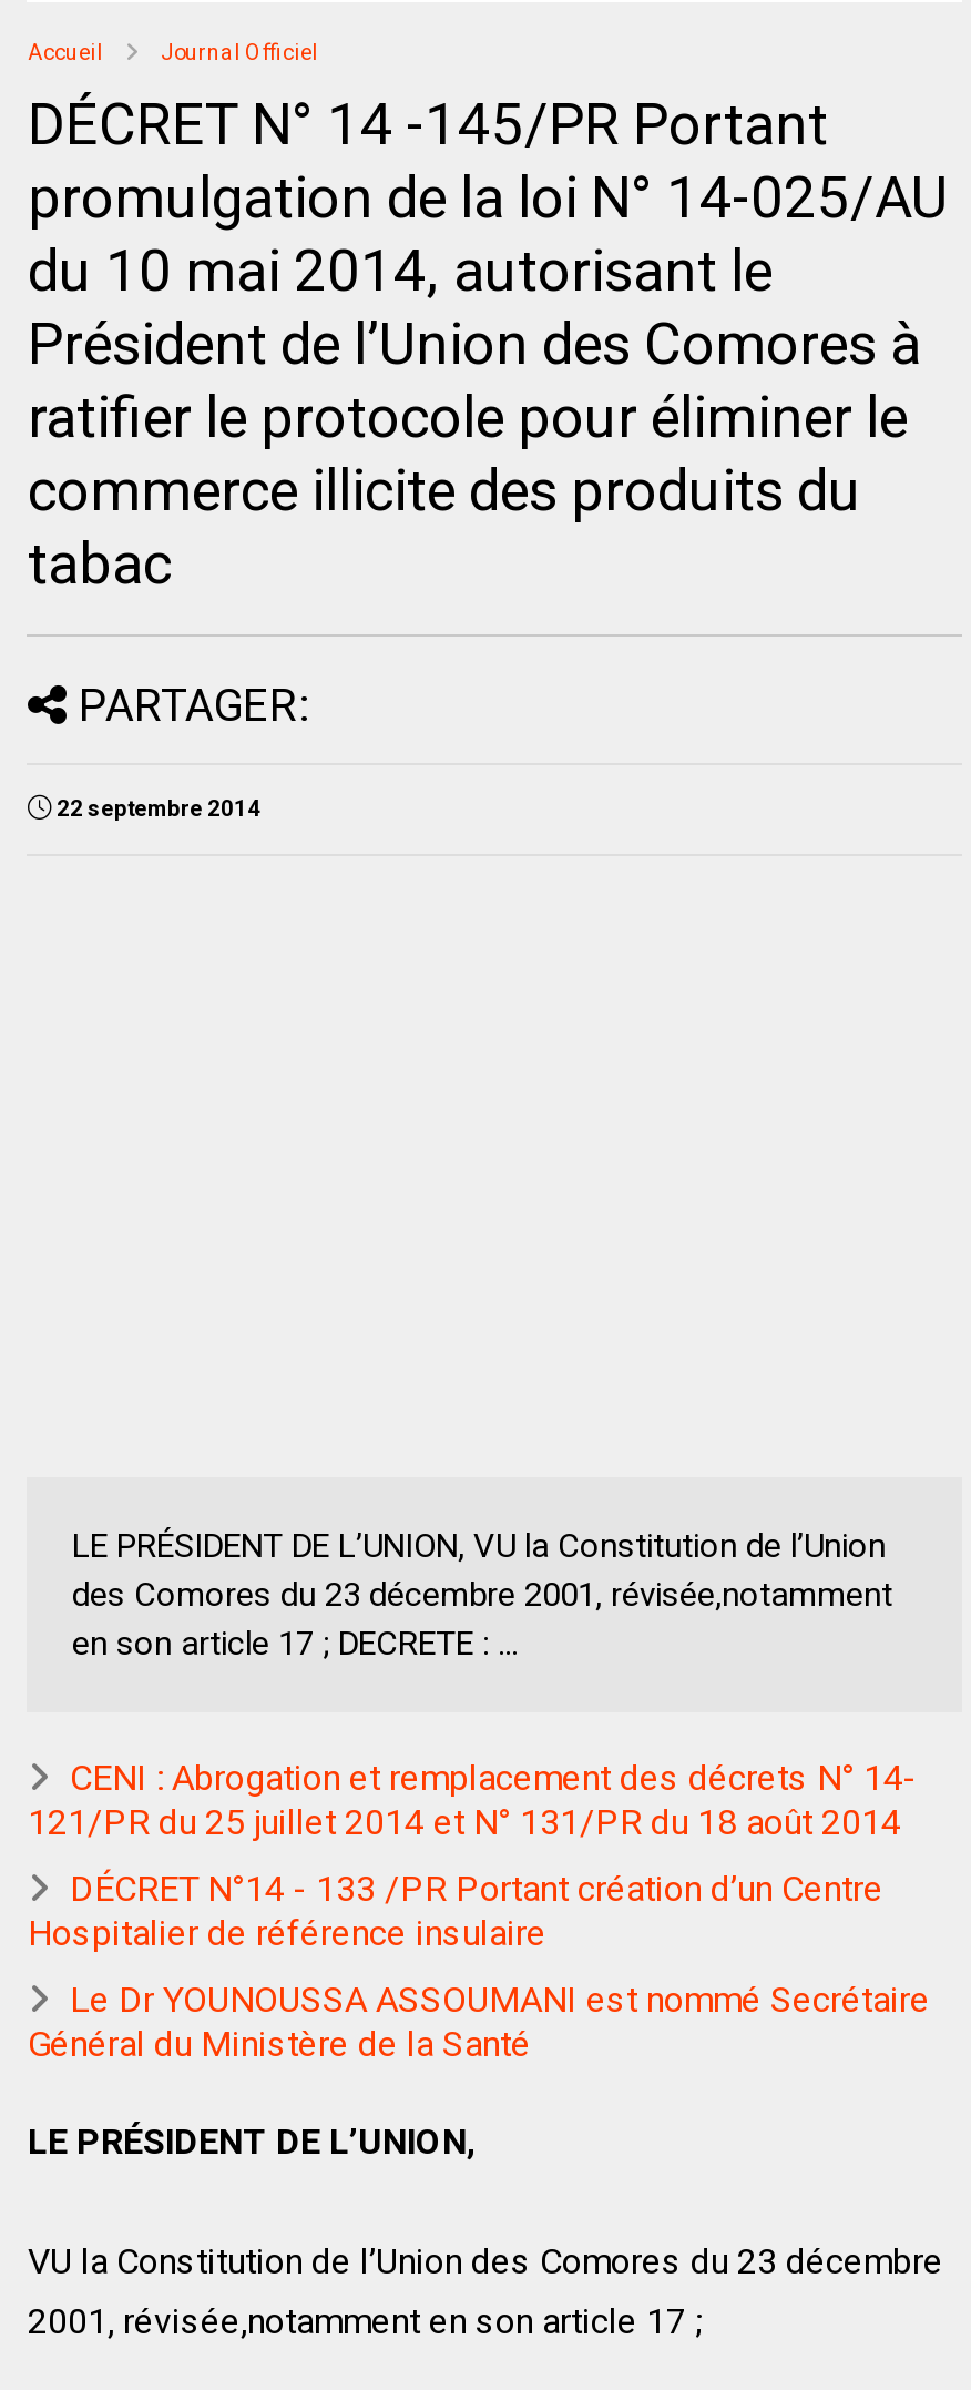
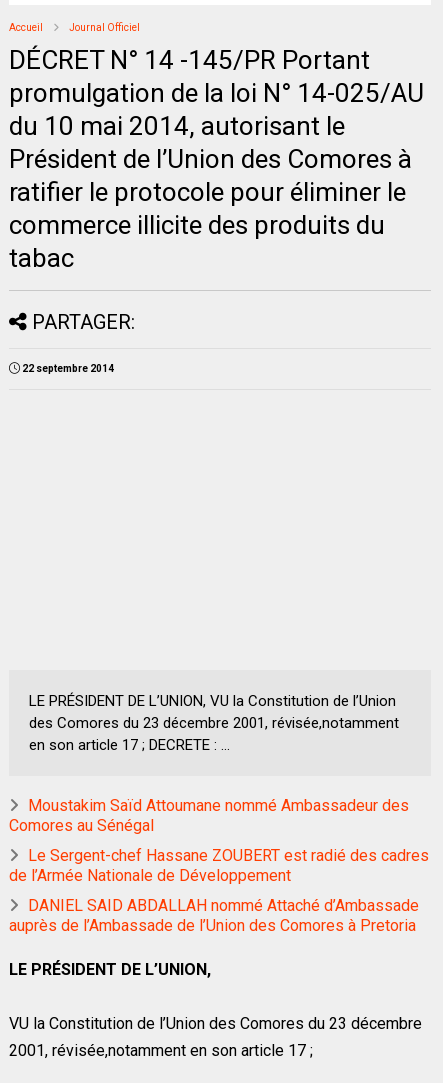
[27,1757,916,1843] CENI : Abrogation et remplacement des décrets N° 14- | 121/PR du 25 juillet 2014 et N° 131/PR du 18 août 2014 -> [9,796,409,835] Moustakim Saïd Attoumane nommé Ambassadeur des | Comores au Sénégal
[27,1868,883,1954] DÉCRET N°14 - 133 /PR Portant création d’un Centre | Hospitalier de référence insulaire -> [9,846,429,885] Le Sergent-chef Hassane ZOUBERT est radié des cadres | de l’Armée Nationale de Développement
[27,1979,930,2065] Le Dr YOUNOUSSA ASSOUMANI est nommé Secrétaire | Général du Ministère de la Santé -> [9,896,419,935] DANIEL SAID ABDALLAH nommé Attaché d’Ambassade | auprès de l’Ambassade de l’Union des Comores à Pretoria

